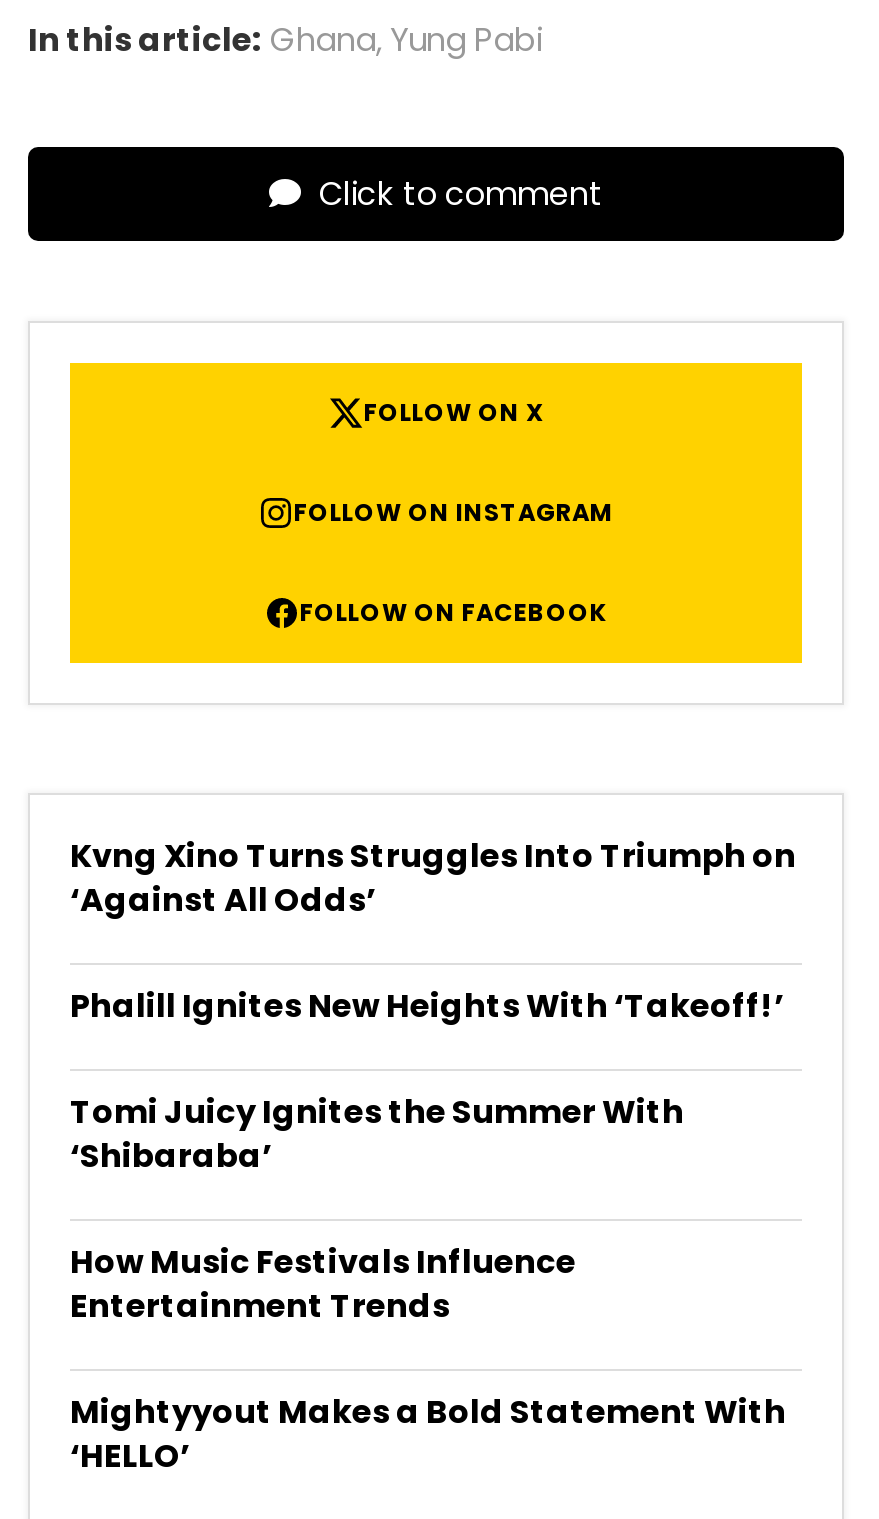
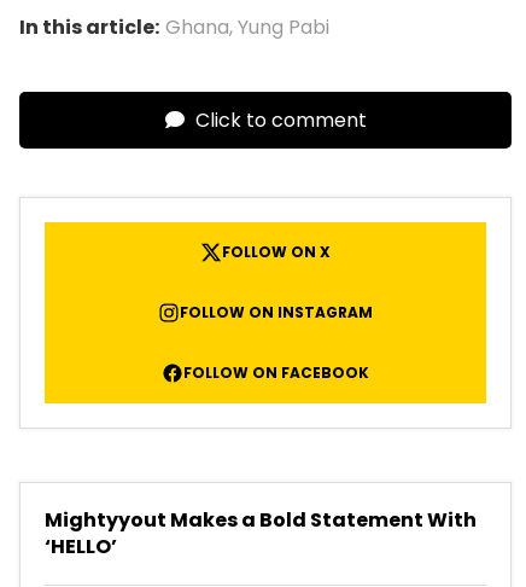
[70,834,796,1330] Kvng Xino Turns Struggles Into Triumph on | ‘Against All Odds’ | Phalill Ignites New Heights With ‘Takeoff!’ | Tomi Juicy Ignites the Summer With | ‘Shibaraba’ | How Music Festivals Influence | Entertainment Trends -> none

